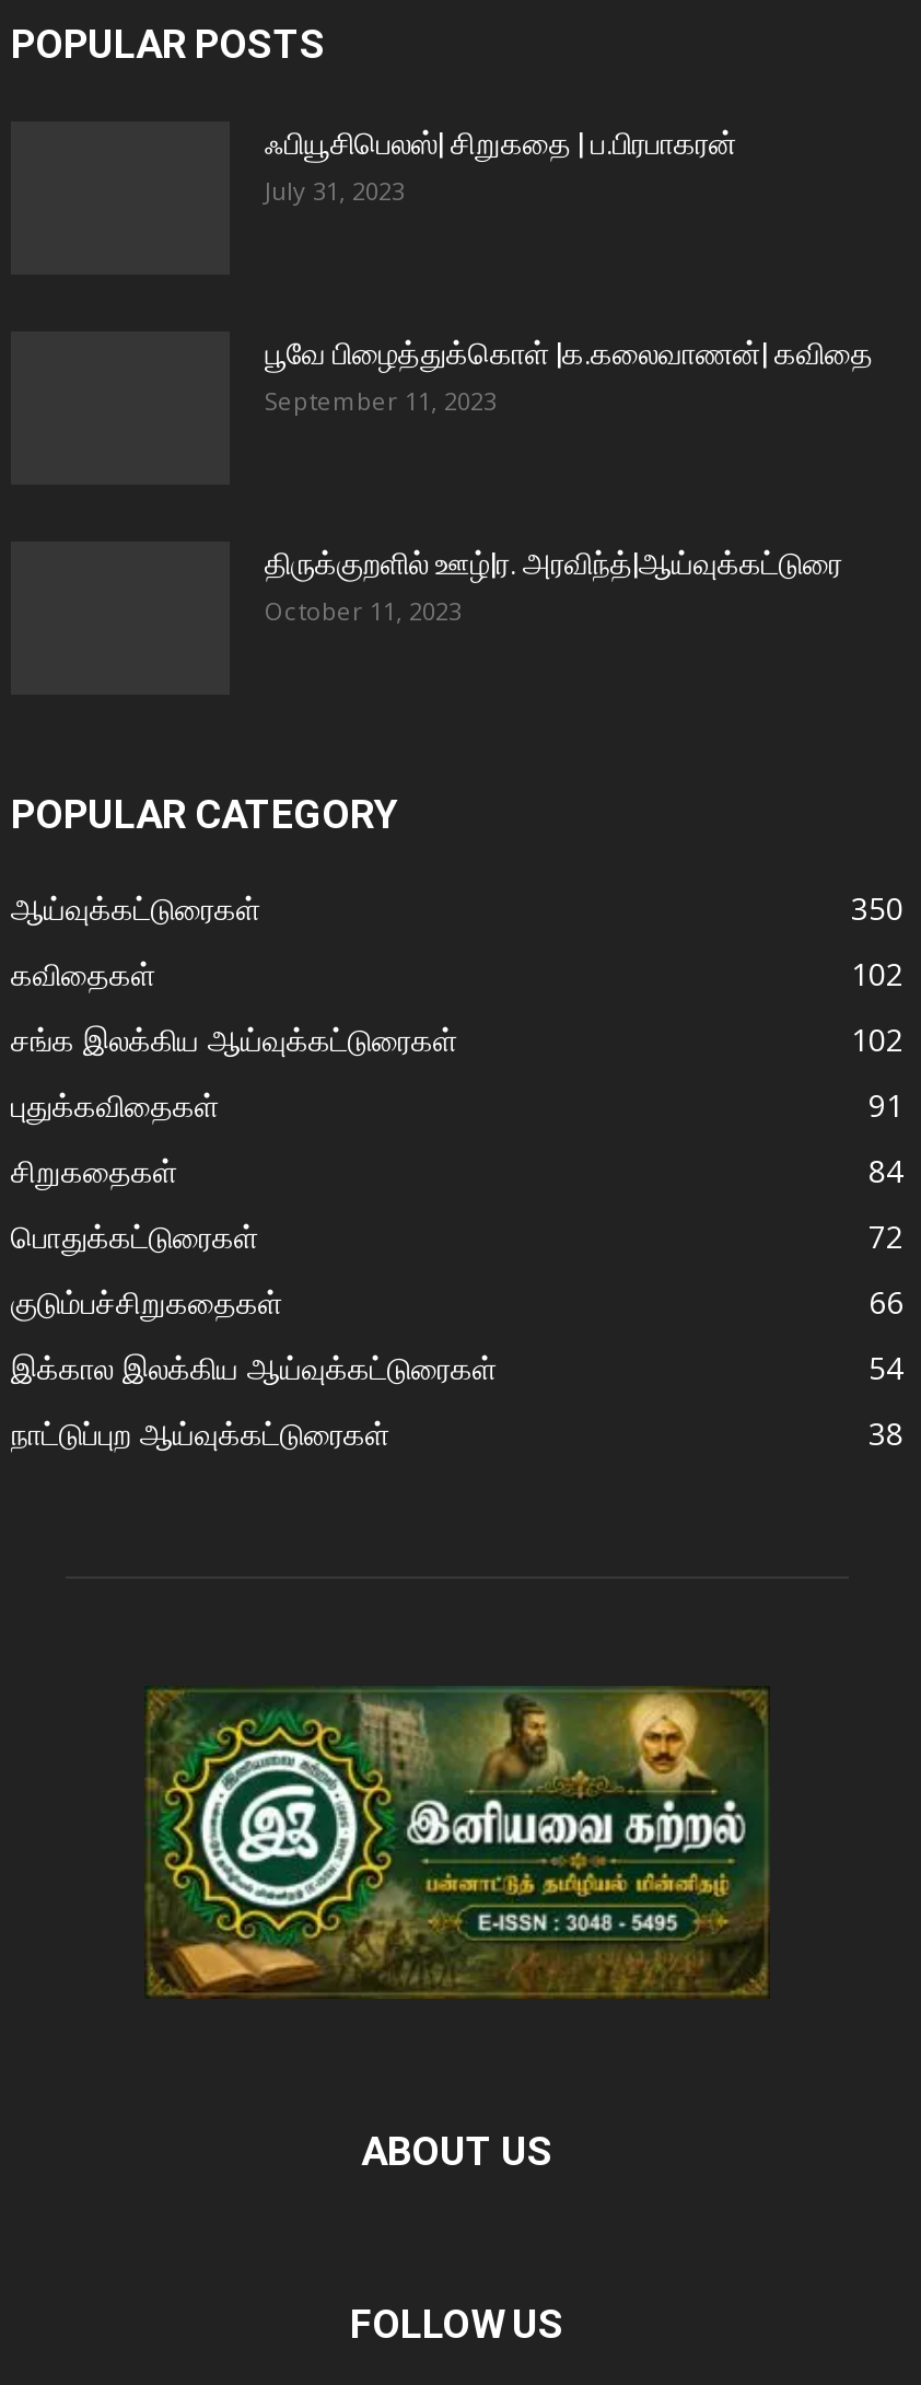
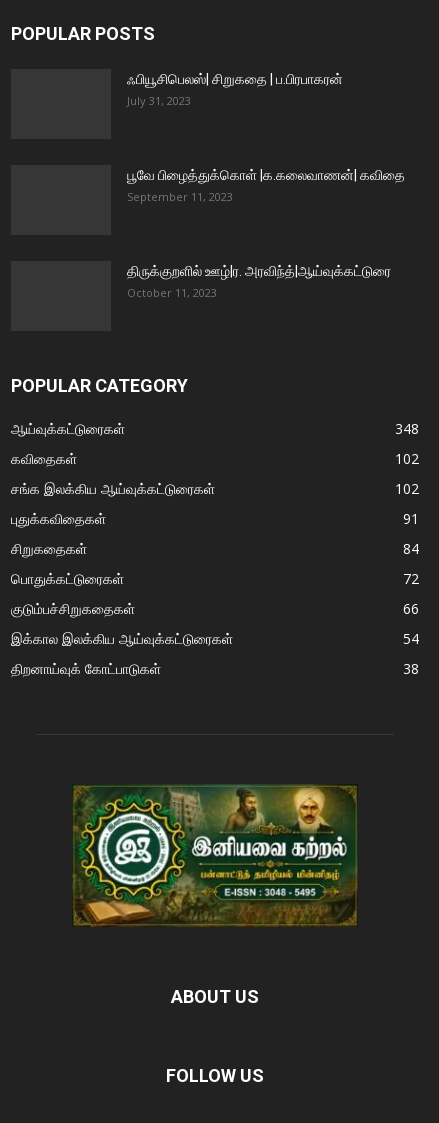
[851,888,903,930] 350 -> [395,419,419,438] 348
[11,1413,389,1455] நாட்டுப்புற ஆய்வுக்கட்டுரைகள் -> [11,659,161,678] திறனாய்வுக் கோட்பாடுகள்

